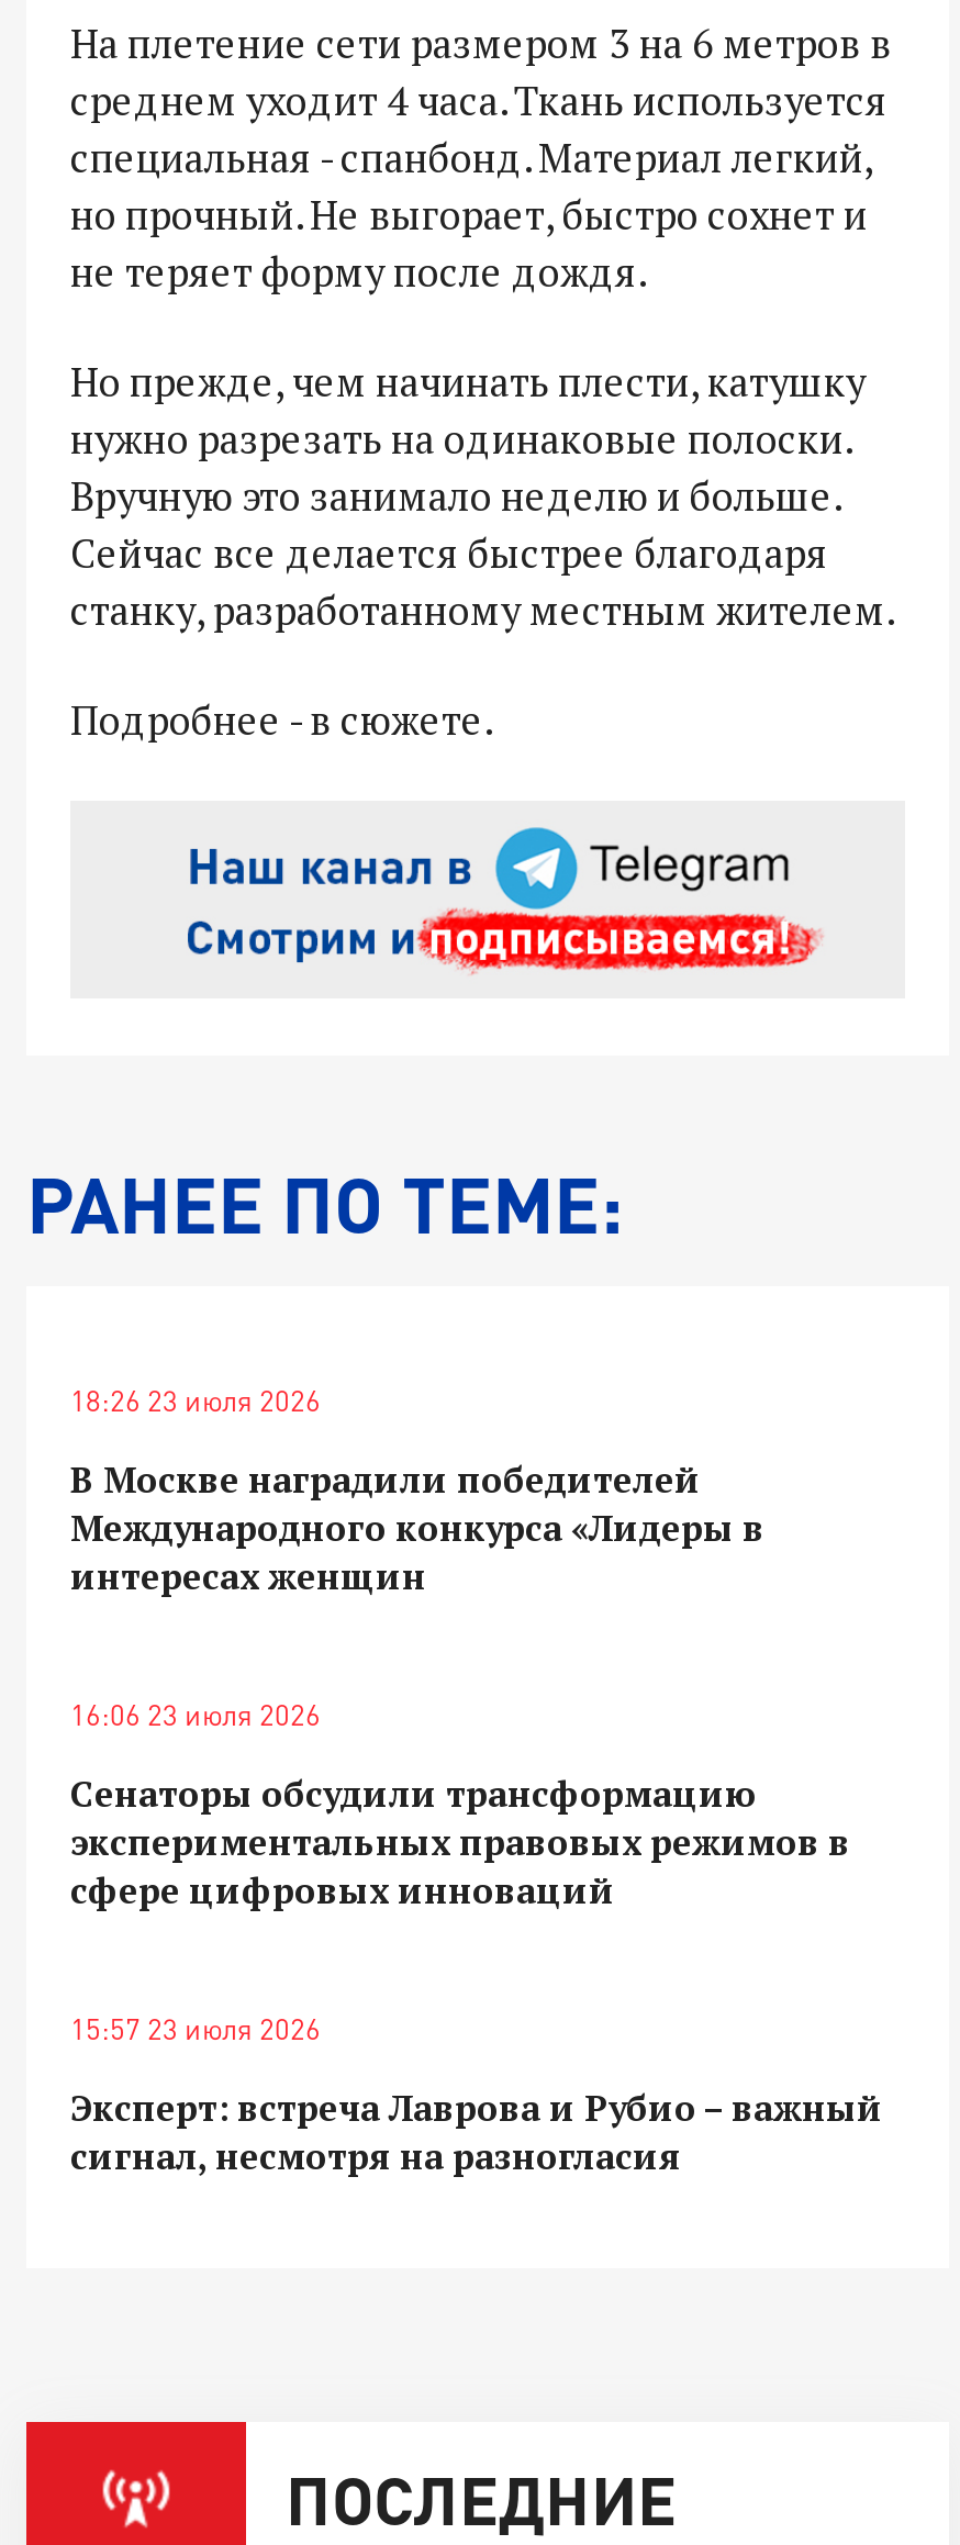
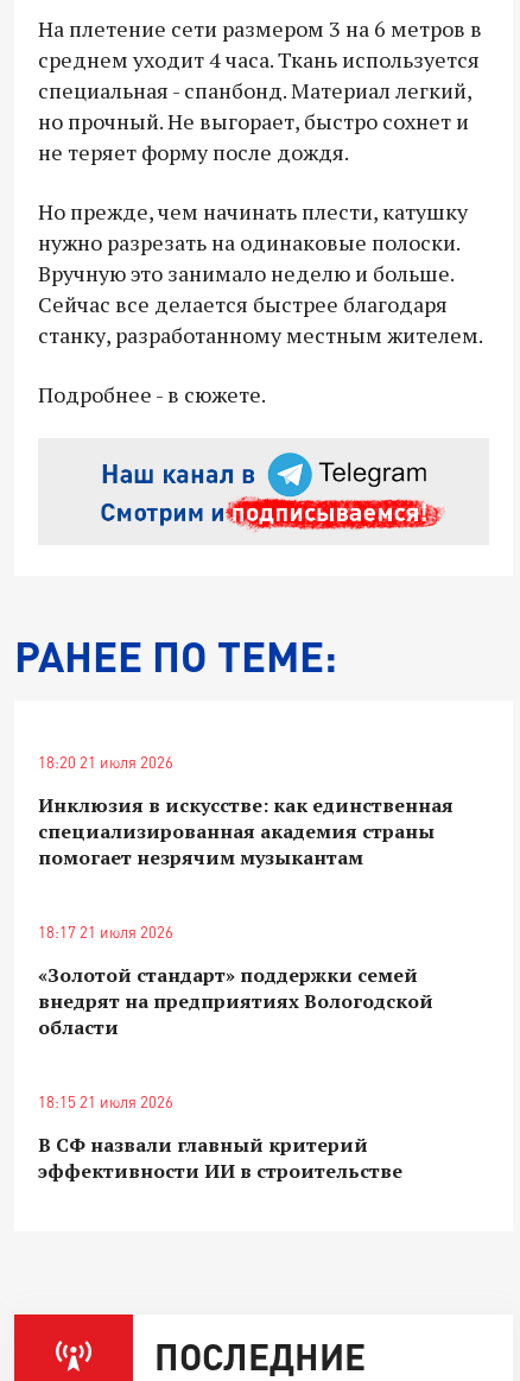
[70,1383,321,1418] 18:26 23 июля 2026 -> [38,753,173,772] 18:20 21 июля 2026
[70,1455,764,1600] В Москве наградили победителей | Международного конкурса «Лидеры в | интересах женщин -> [38,792,454,870] Инклюзия в искусстве: как единственная | специализированная академия страны | помогает незрячим музыкантам
[70,1697,321,1732] 16:06 23 июля 2026 -> [38,923,173,942] 18:17 21 июля 2026
[70,1770,850,1915] Сенаторы обсудили трансформацию | экспериментальных правовых режимов в | сфере цифровых инноваций -> [38,962,433,1040] «Золотой стандарт» поддержки семей | внедрят на предприятиях Вологодской | области
[70,2011,321,2046] 15:57 23 июля 2026 -> [38,1092,173,1111] 18:15 21 июля 2026
[70,2084,883,2180] Эксперт: встреча Лаврова и Рубио – важный | сигнал, несмотря на разногласия -> [38,1132,402,1184] В СФ назвали главный критерий | эффективности ИИ в строительстве

